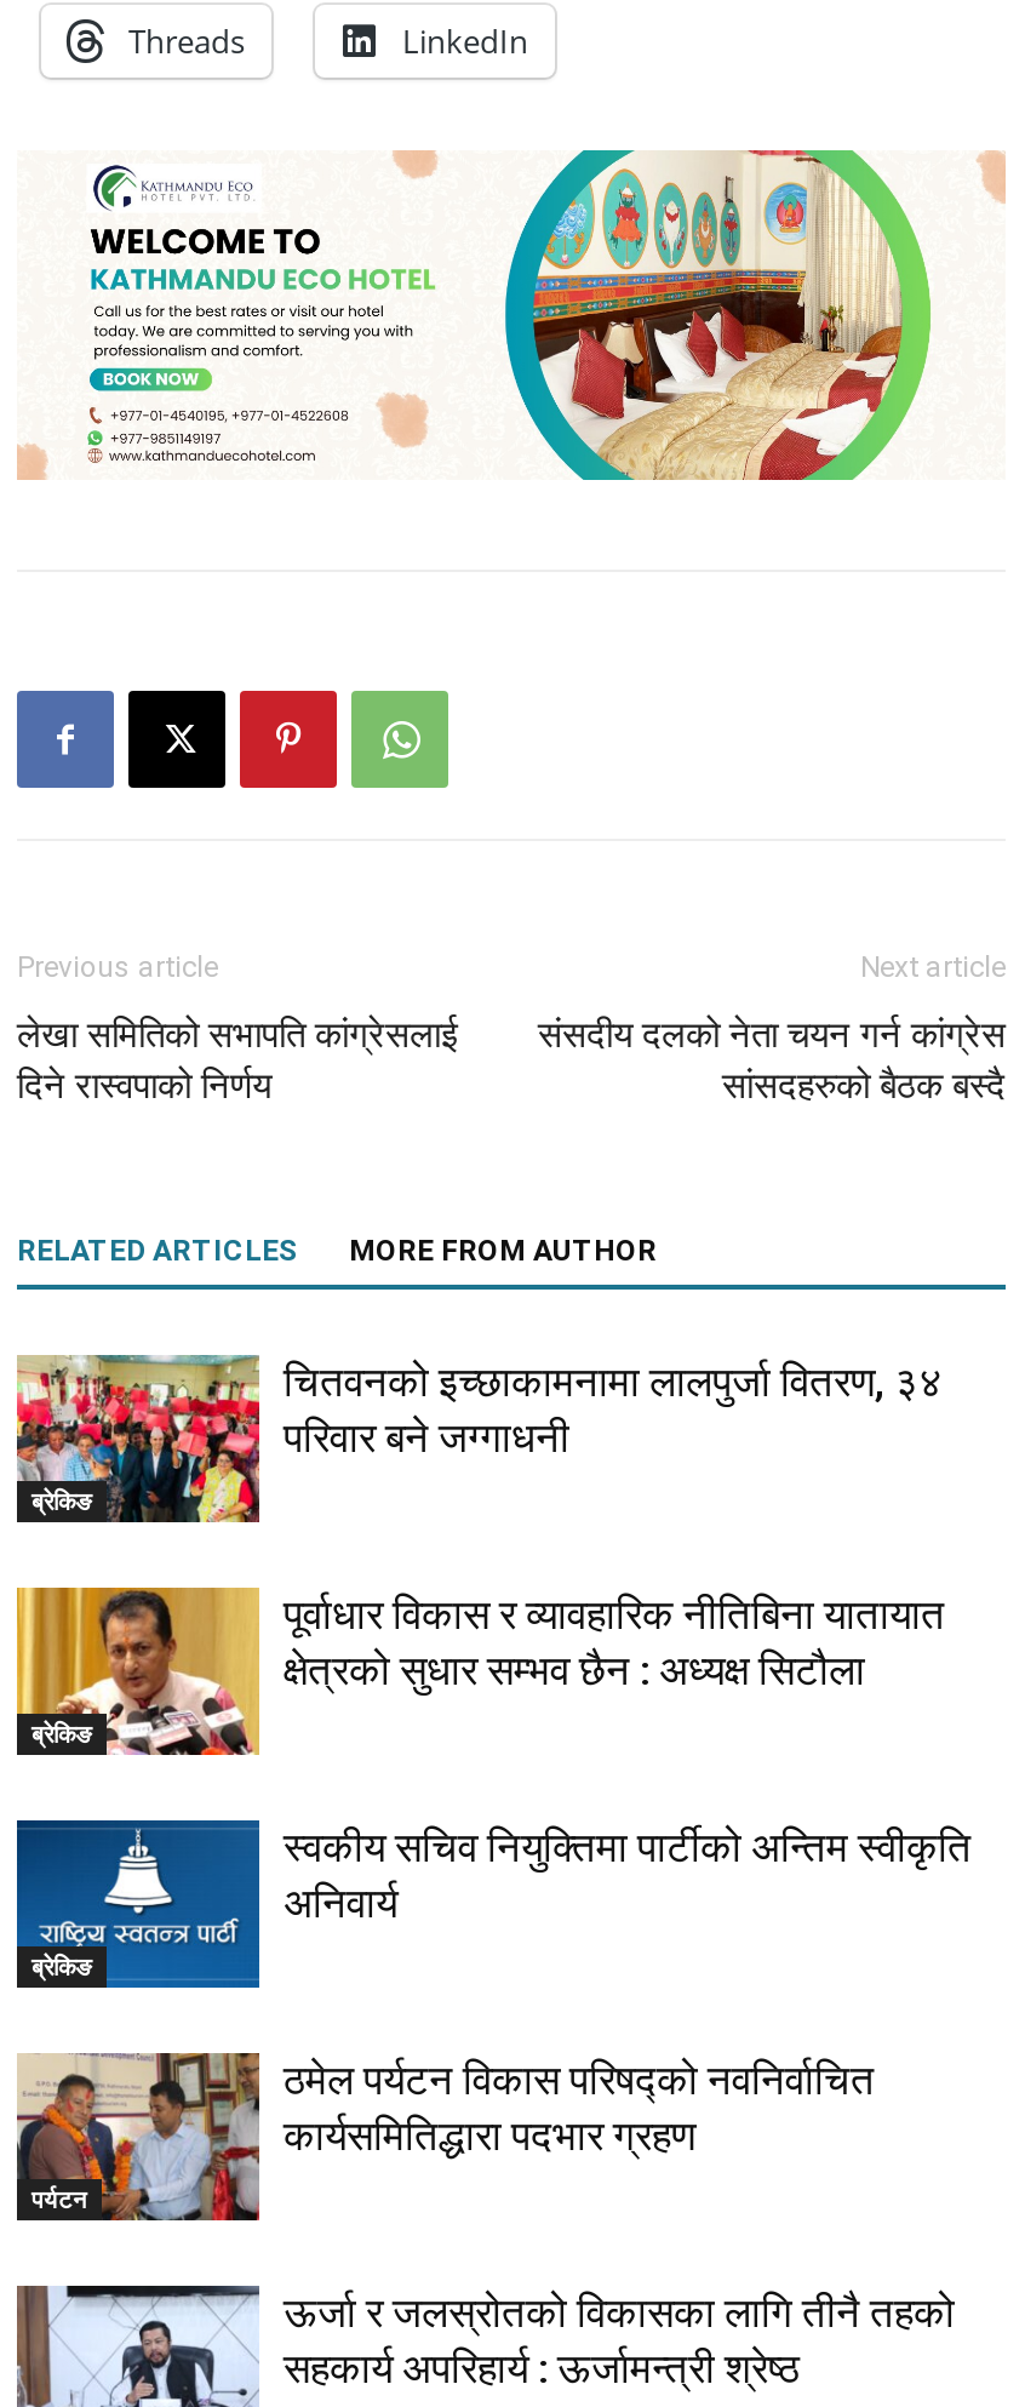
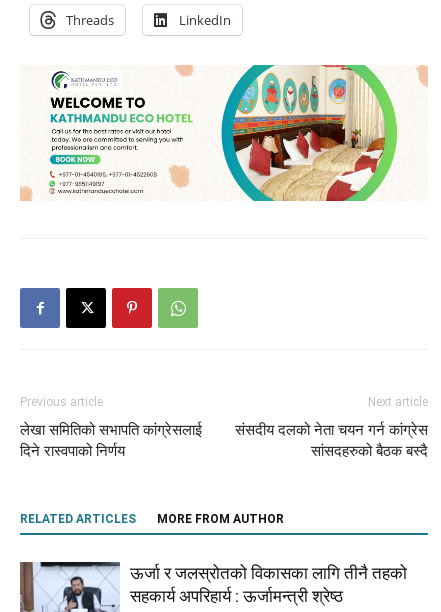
[15,1353,262,1525] [image] | ब्रेकिङ -> none
[284,1357,943,1462] चितवनको इच्छाकामनामा लालपुर्जा वितरण, ३४ | परिवार बने जग्गाधनी -> none
[15,1585,262,1757] [image] | ब्रेकिङ -> none
[284,1590,945,1694] पूर्वाधार विकास र व्यावहारिक नीतिबिना यातायात | क्षेत्रको सुधार सम्भव छैन : अध्यक्ष सिटौला -> none
[15,1818,262,1990] [image] | ब्रेकिङ -> none
[284,1823,972,1927] स्वकीय सचिव नियुक्तिमा पार्टीको अन्तिम स्वीकृति | अनिवार्य -> none
[17,2051,262,2223] [image] | पर्यटन -> none
[284,2056,875,2160] ठमेल पर्यटन विकास परिषद्को नवनिर्वाचित | कार्यसमितिद्धारा पदभार ग्रहण -> none

